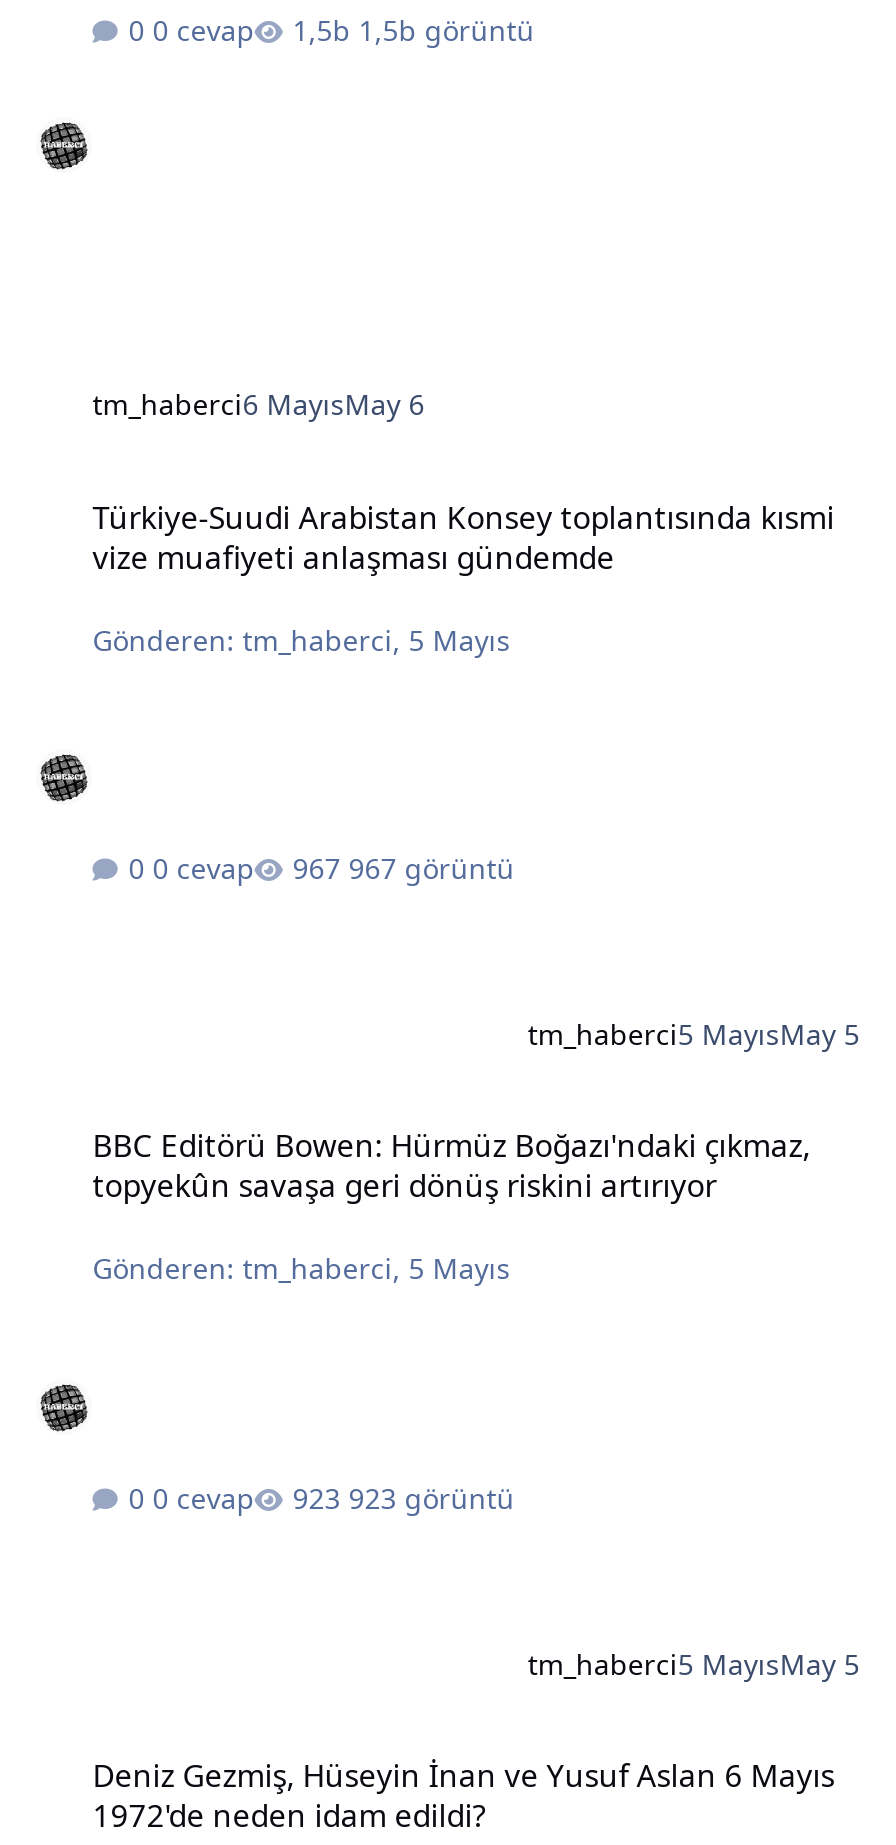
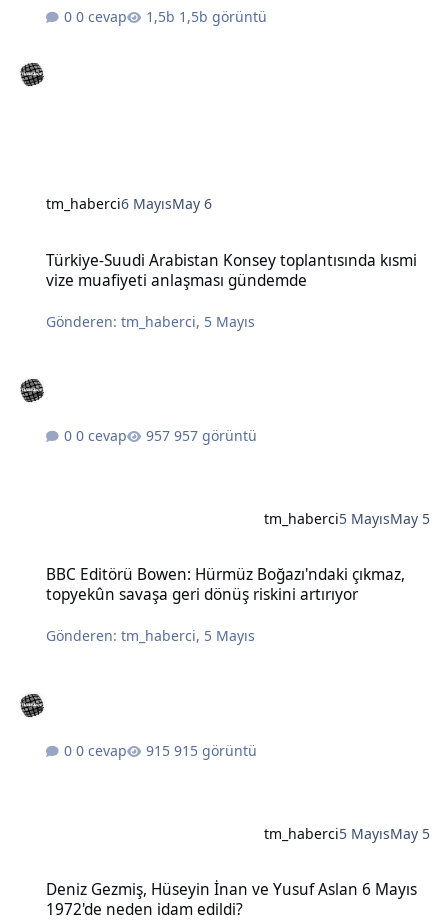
[348,849,514,887] 967 görüntü -> [174,426,257,445] 957 görüntü
[348,1479,514,1517] 923 görüntü -> [174,741,257,760] 915 görüntü

